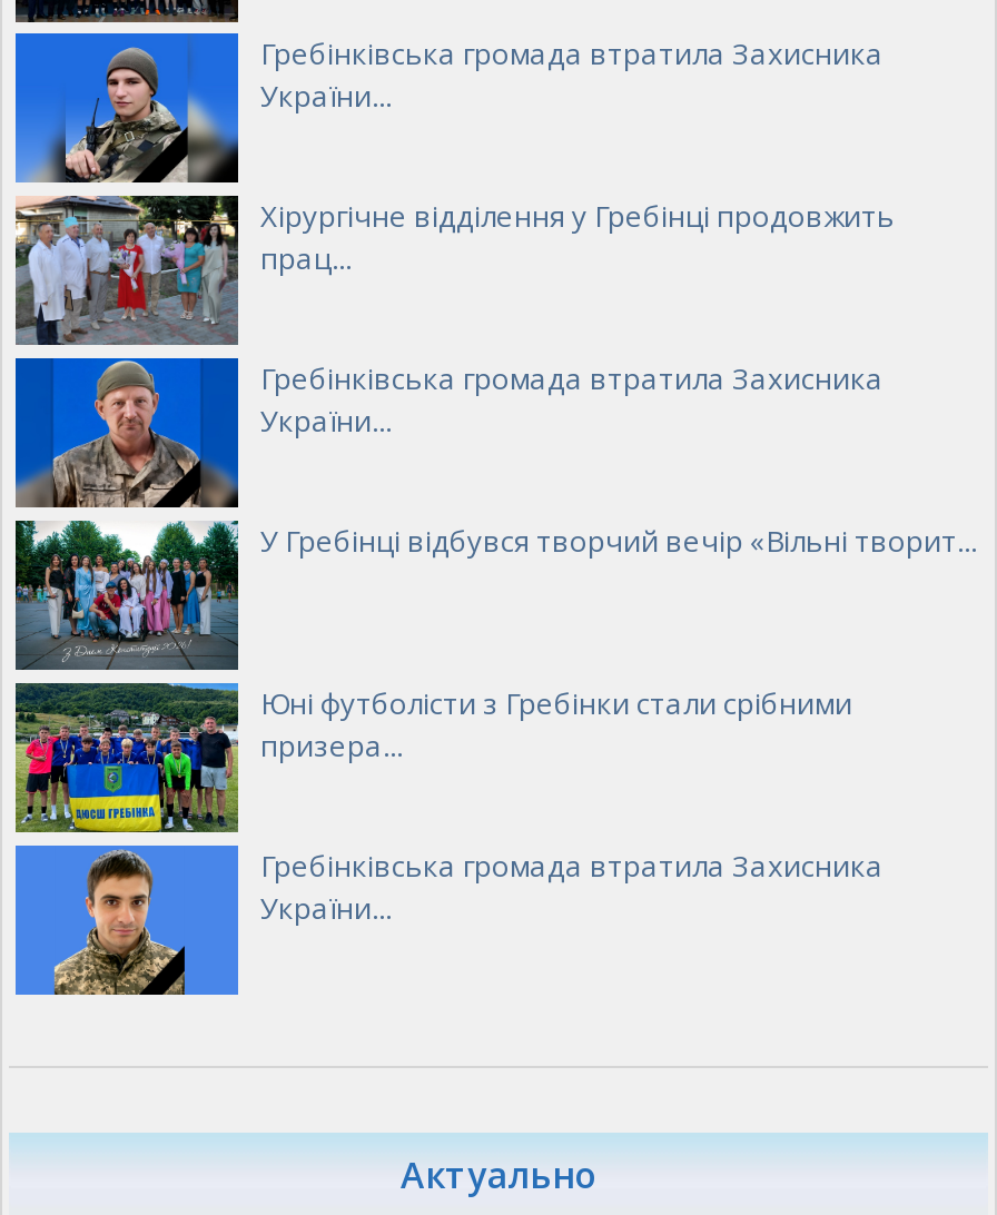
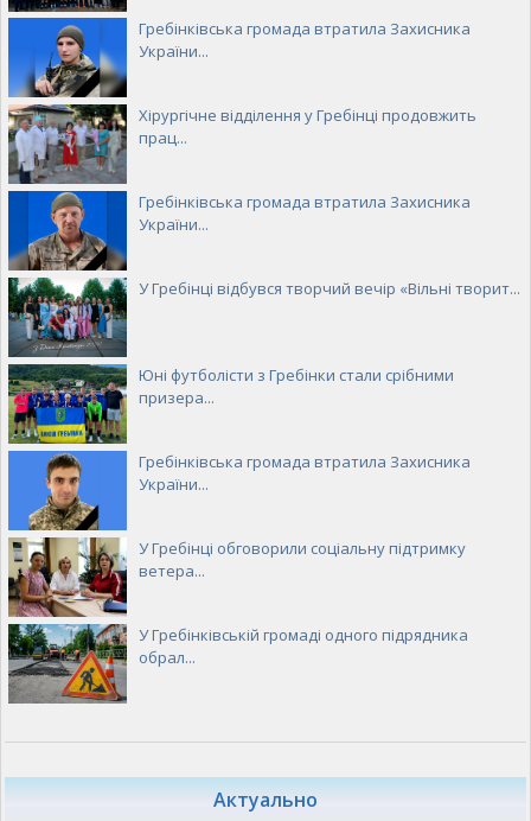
none -> [7,536,468,705] [image] | У Гребінці обговорили соціальну підтримку | ветера... | У Гребінківській громаді одного підрядника | обрал...

